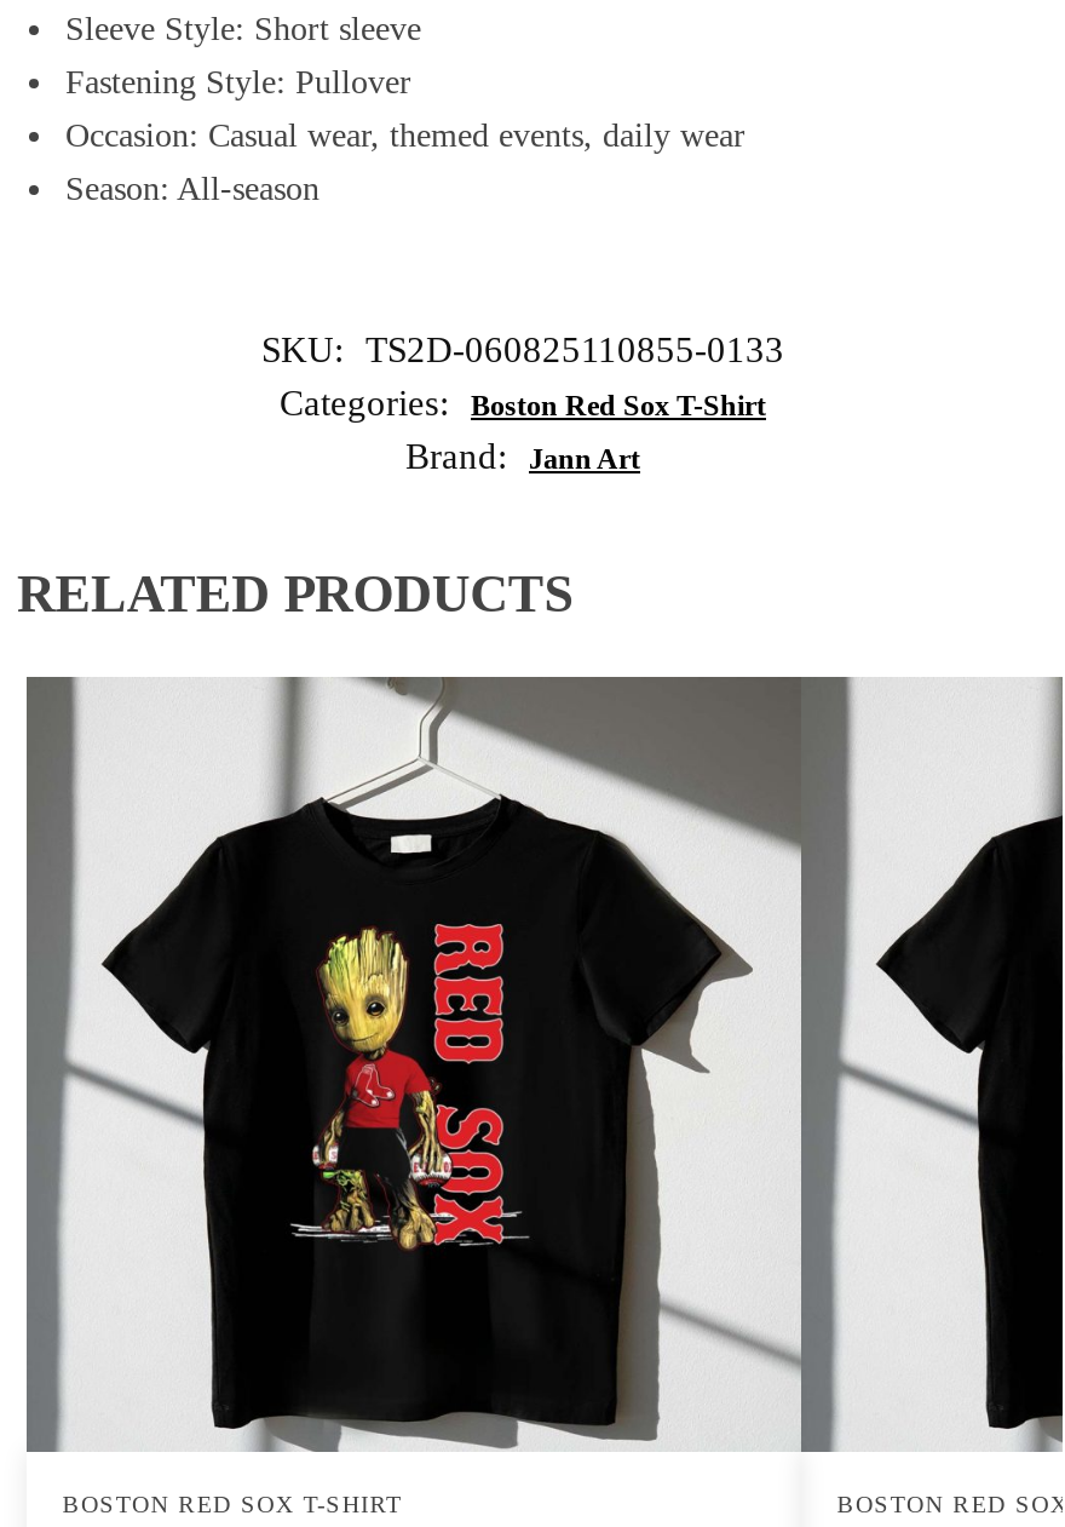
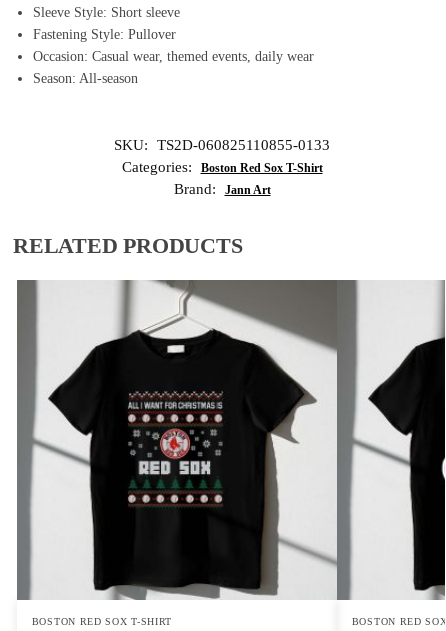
[290,922,528,1251] [image] -> [127,382,223,516] [image]

